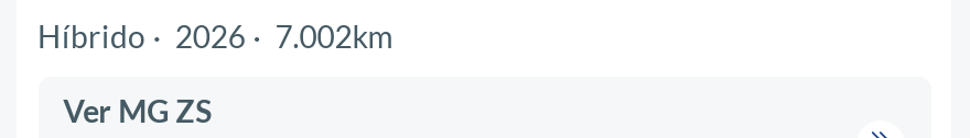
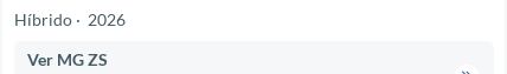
[275,17,394,54] 7.002km -> none

